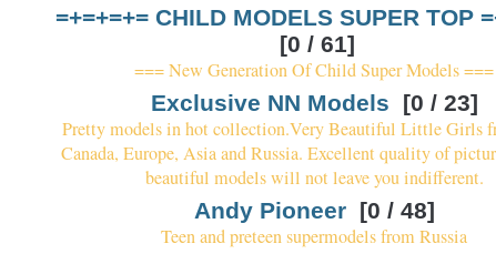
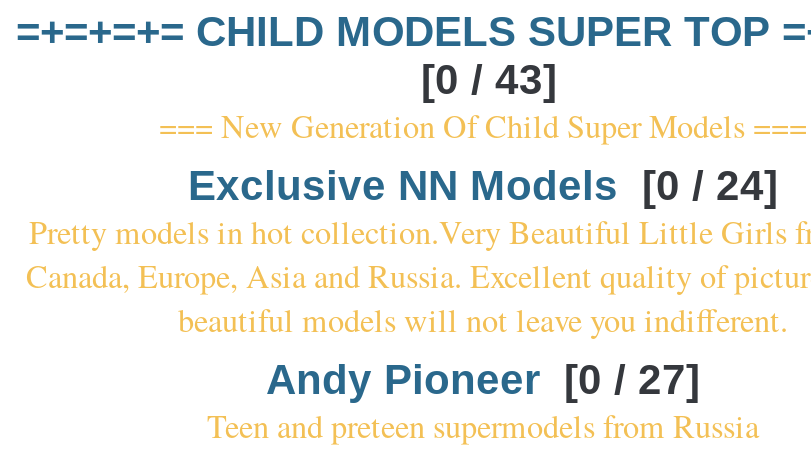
[273,31,355,57] [0 / 61] -> [409,56,557,102] [0 / 43]
[150,90,478,115] Exclusive NN Models [0 / 23] -> [188,162,778,208] Exclusive NN Models [0 / 24]
[194,197,434,223] Andy Pioneer [0 / 48] -> [266,356,700,402] Andy Pioneer [0 / 27]

